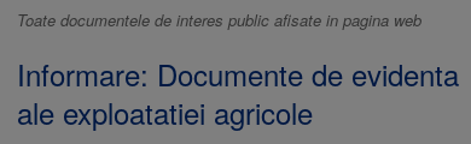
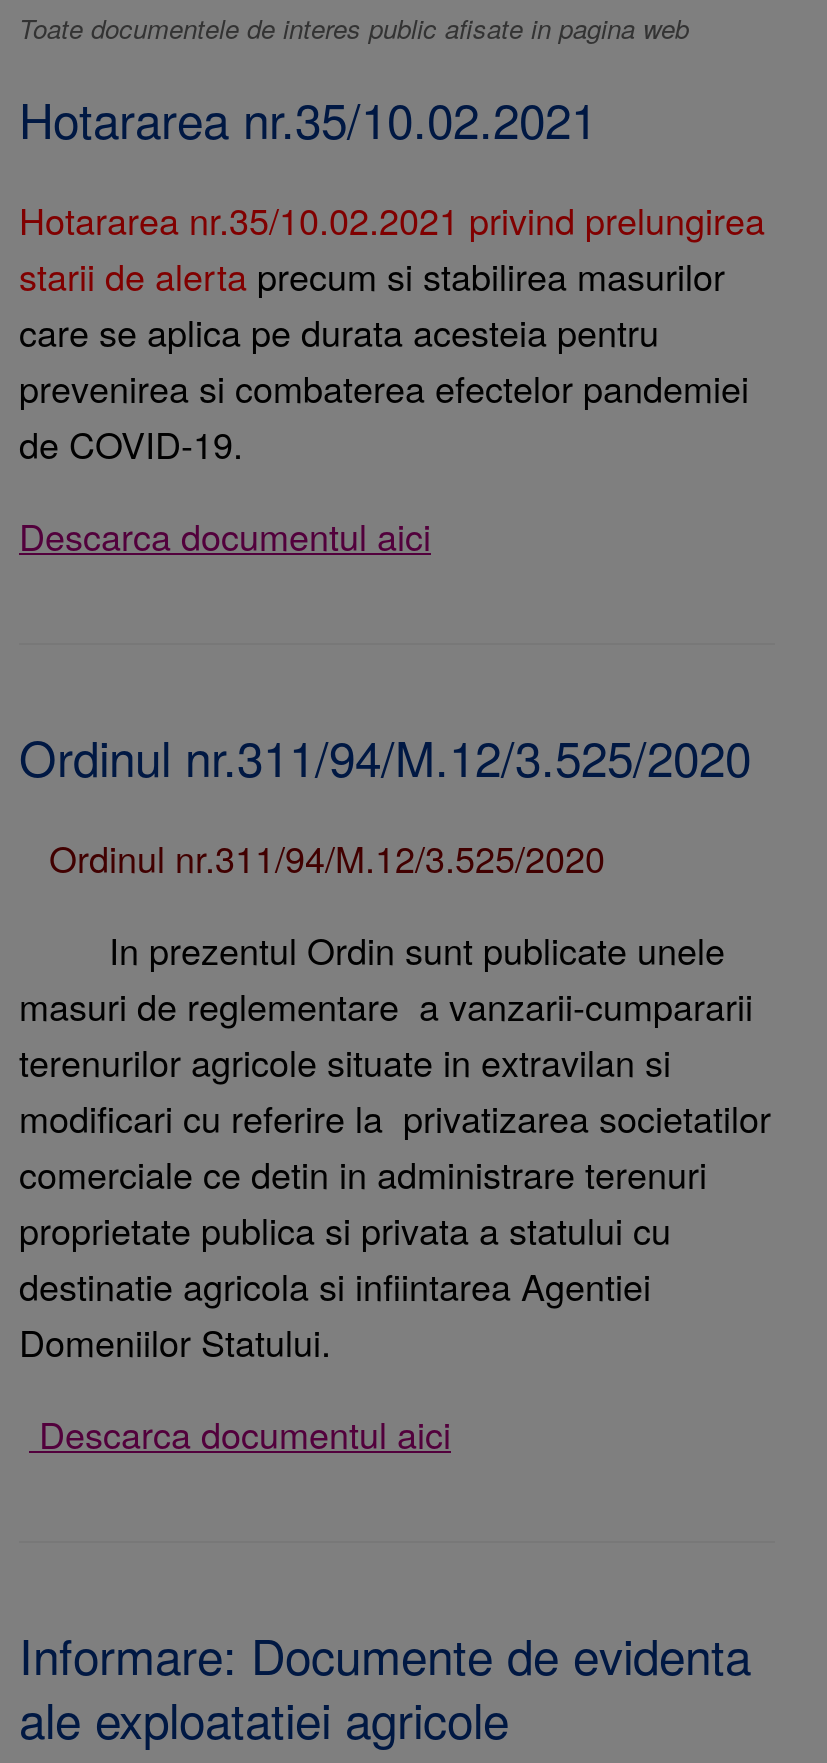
none -> [19,82,771,1458] Hotararea nr.35/10.02.2021 | Hotararea nr.35/10.02.2021 privind prelungirea | starii de alerta precum si stabilirea masurilor | care se aplica pe durata acesteia pentru | prevenirea si combaterea efectelor pandemiei | de COVID-19. | Descarca documentul aici | Ordinul nr.311/94/M.12/3.525/2020 | Ordinul nr.311/94/M.12/3.525/2020 | In prezentul Ordin sunt publicate unele | masuri de reglementare a vanzarii-cumpararii | terenurilor agricole situate in extravilan si | modificari cu referire la privatizarea societatilor | comerciale ce detin in administrare terenuri | proprietate publica si privata a statului cu | destinatie agricola si infiintarea Agentiei | Domeniilor Statului. | Descarca documentul aici

